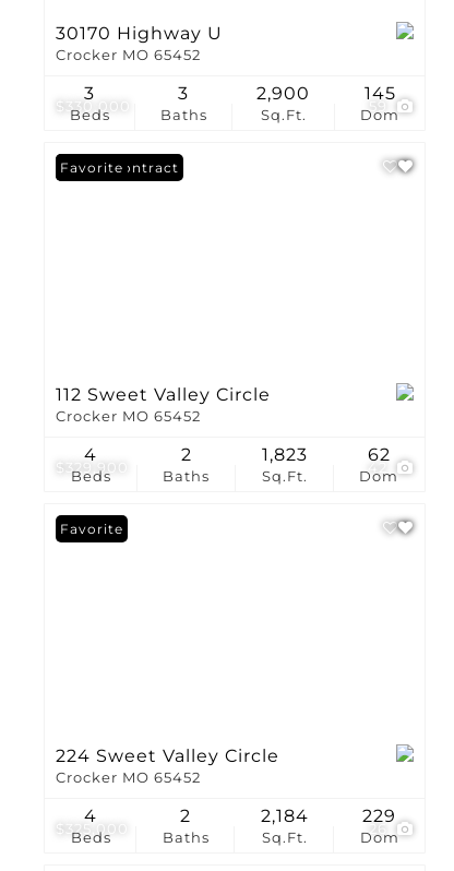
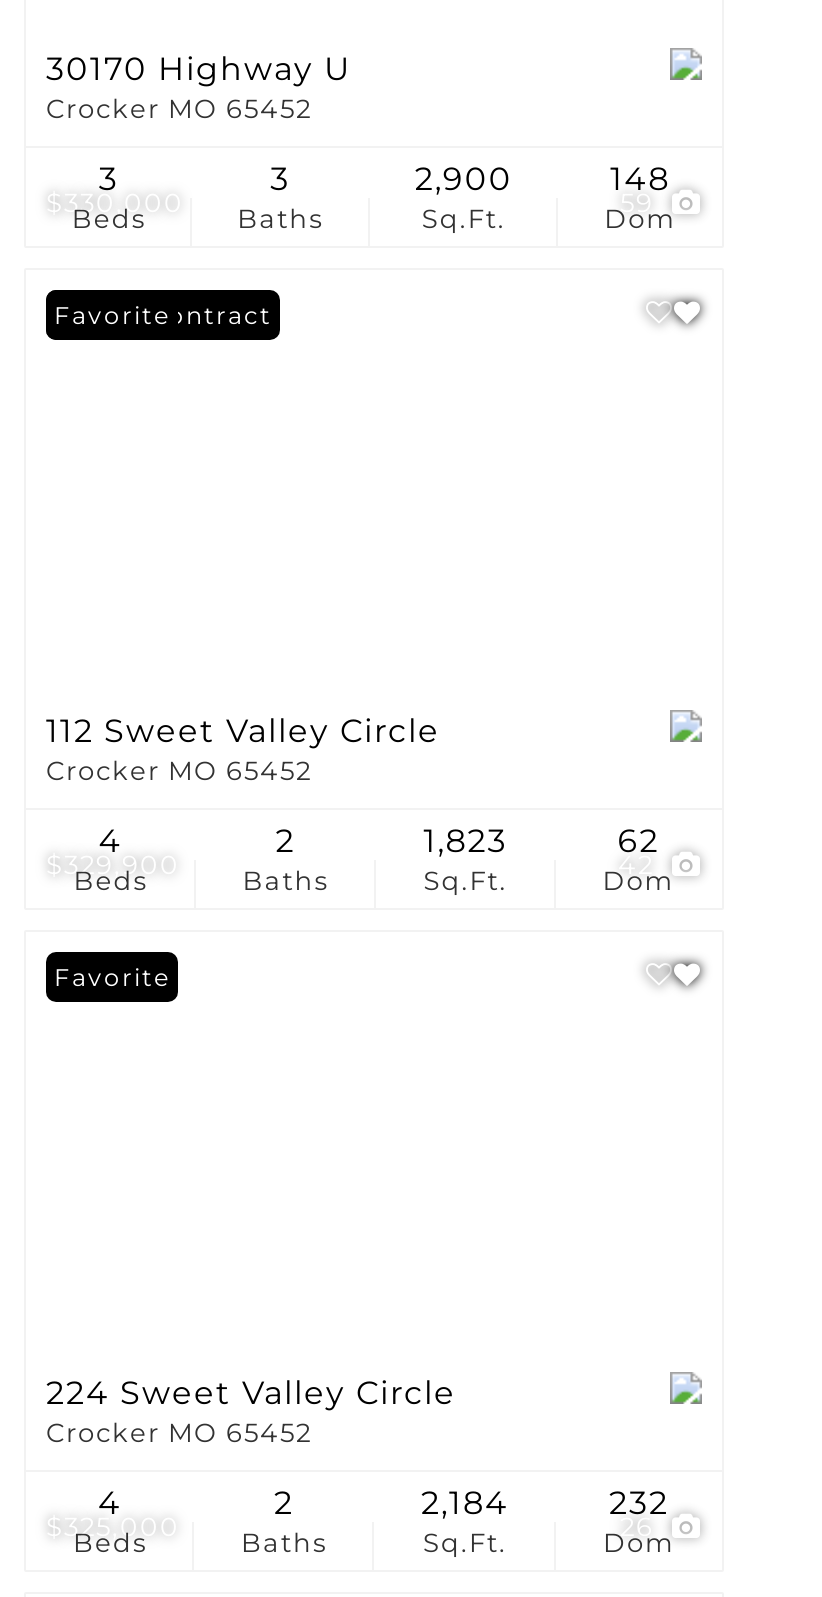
[364,83,396,104] 145 -> [610,160,670,198] 148
[362,806,396,826] 229 -> [609,1484,669,1522] 232

